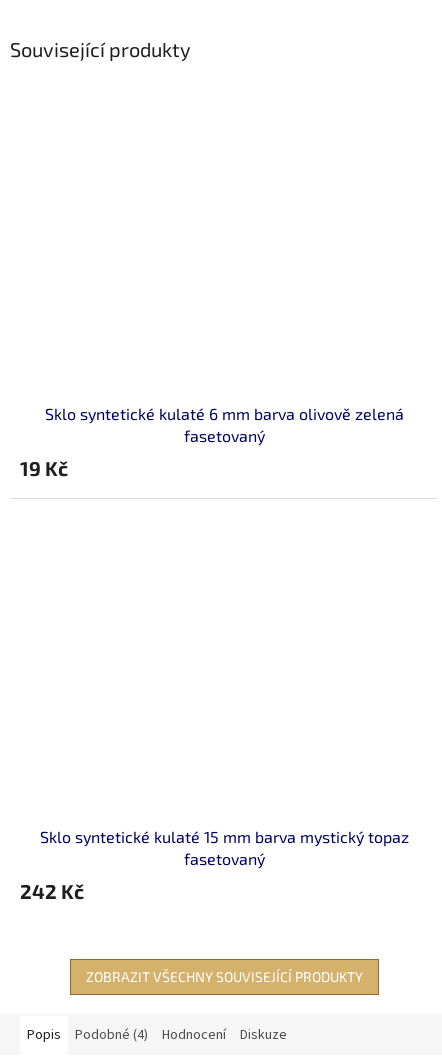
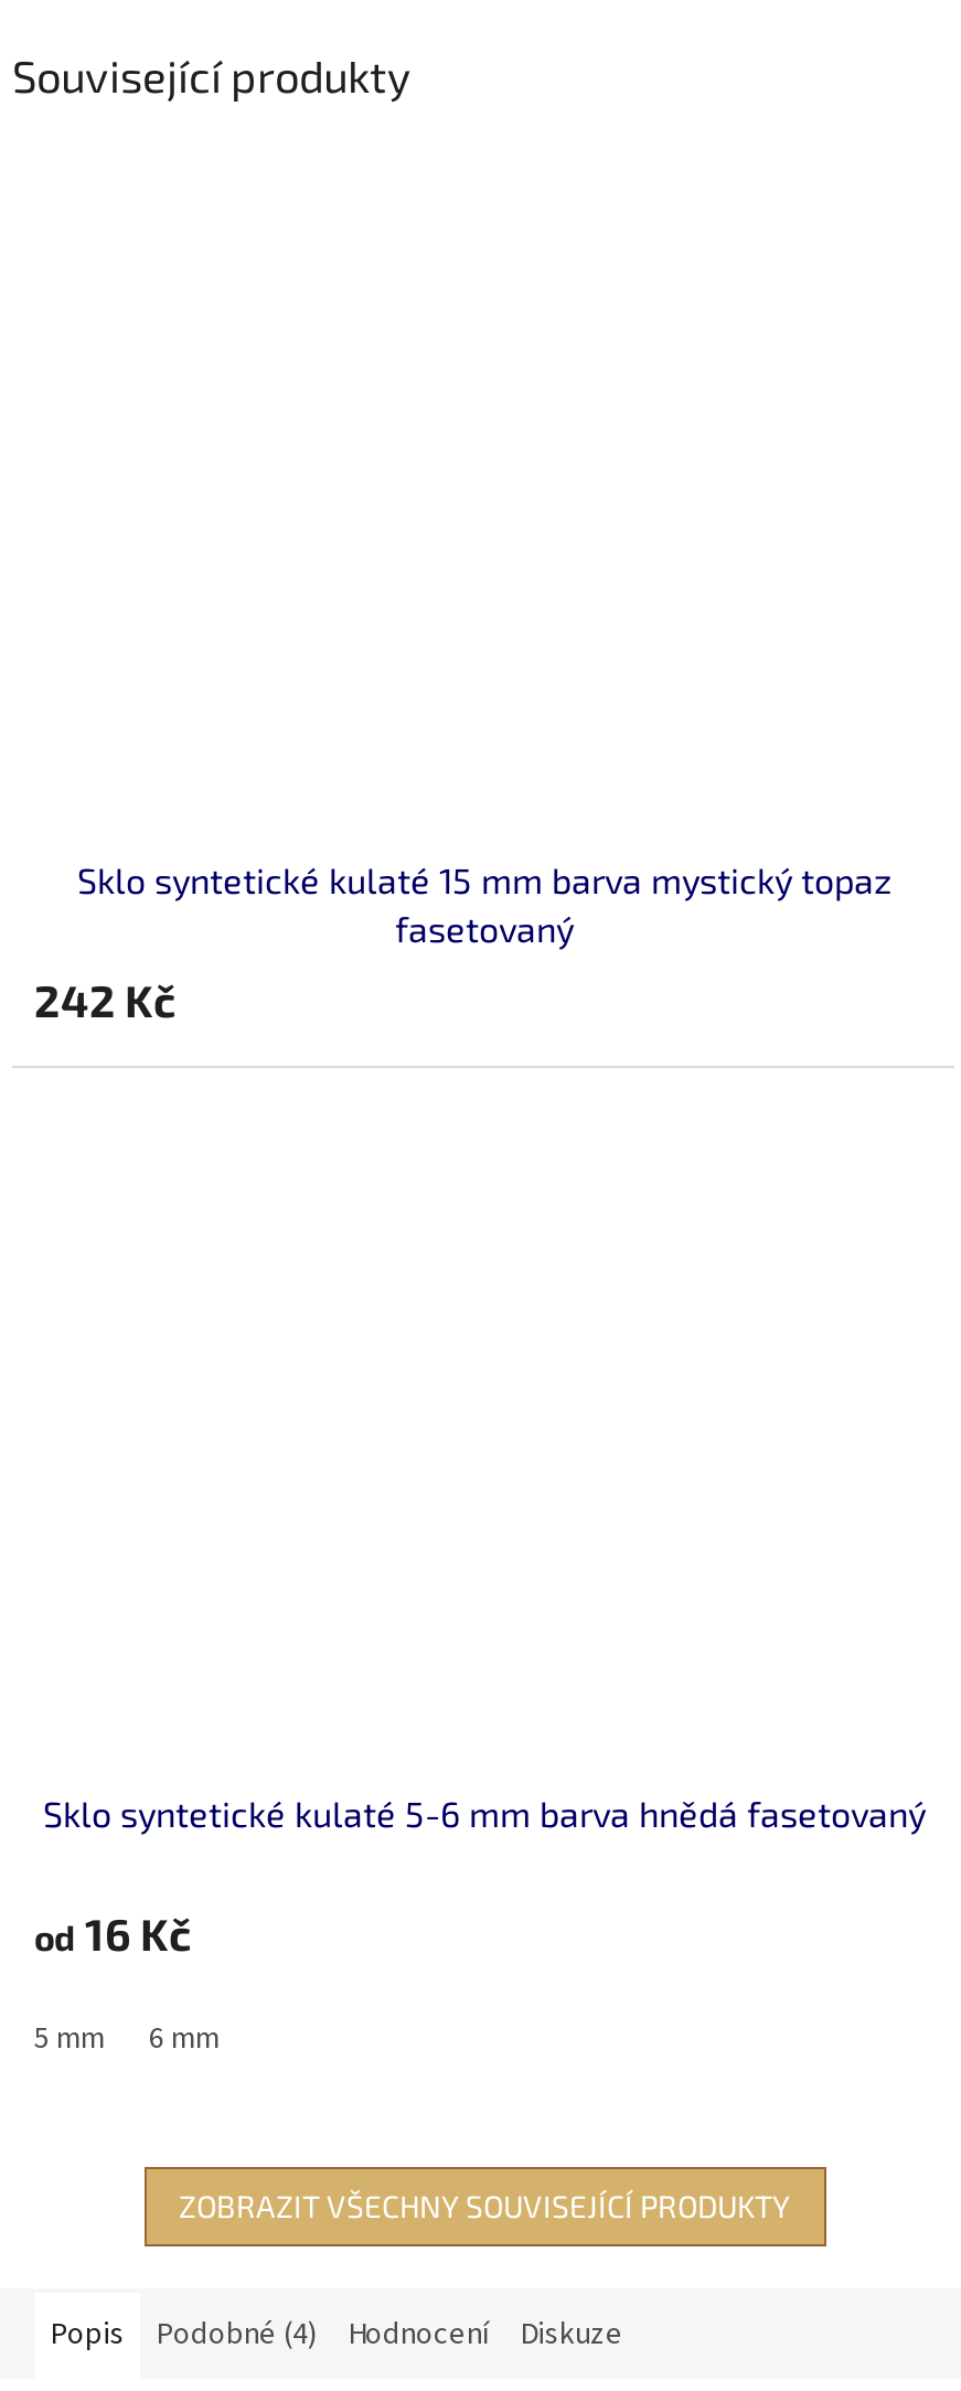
[20,404,403,480] Sklo syntetické kulaté 6 mm barva olivově zelená | fasetovaný | 19 Kč -> none
moved [20,827,408,903] -> [34,859,891,1027]: Sklo syntetické kulaté 15 mm barva mystický topaz | fasetovaný | 242 Kč
none -> [34,1792,926,2062] Sklo syntetické kulaté 5-6 mm barva hnědá fasetovaný | od 16 Kč | 5 mm | 6 mm

